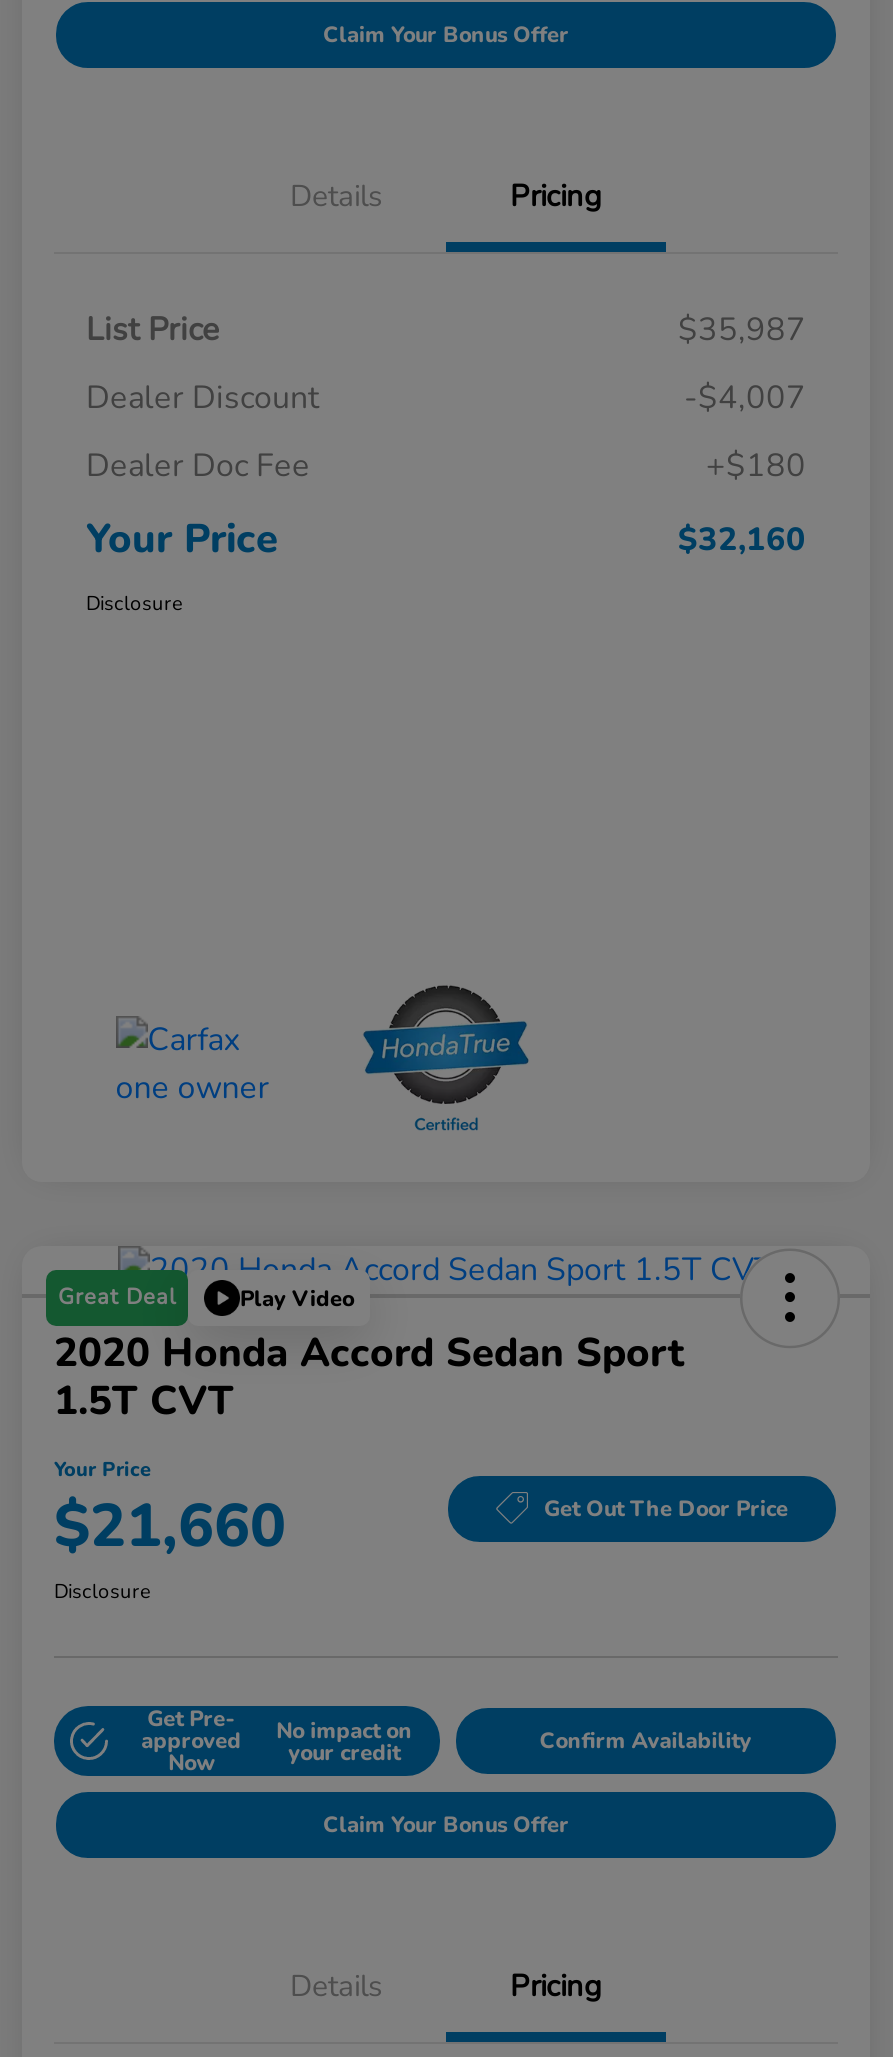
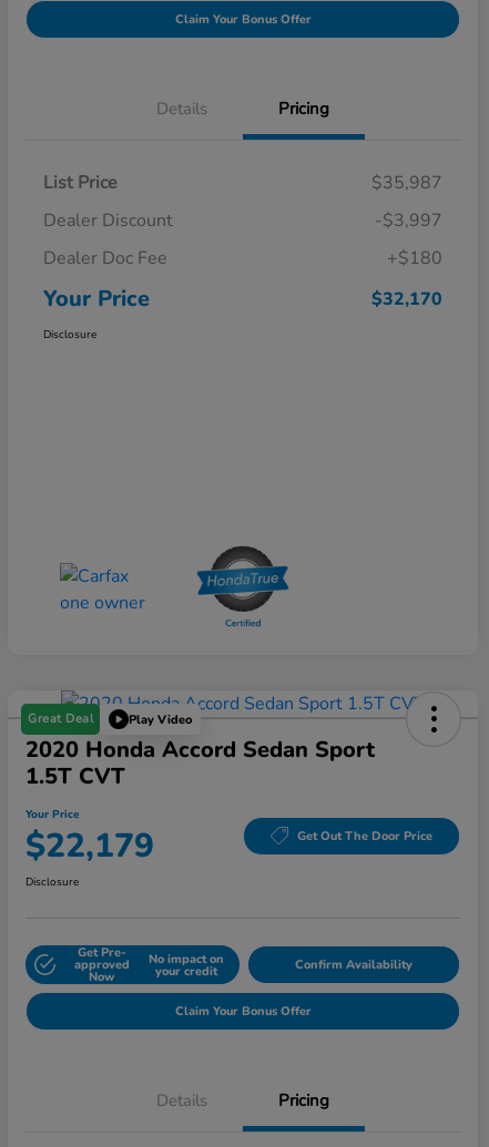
[684,376,806,420] -$4,007 -> [375,209,442,233] -$3,997
[678,518,806,562] $32,160 -> [371,287,442,312] $32,170
[54,1486,286,1568] $21,660 -> [26,824,154,869] $22,179

